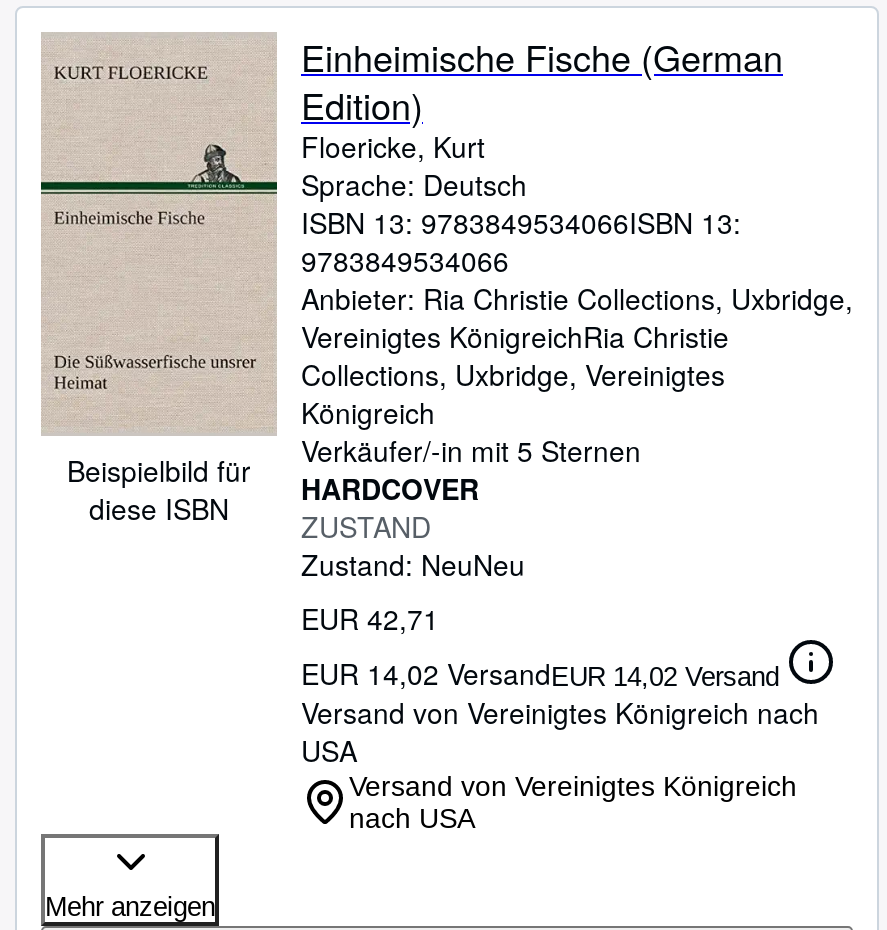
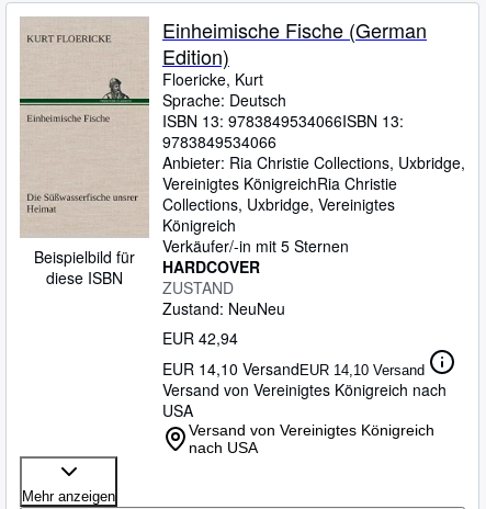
[301,598,439,638] EUR 42,71 -> [162,327,238,349] EUR 42,94
[301,653,779,693] EUR 14,02 VersandEUR 14,02 Versand -> [162,357,425,379] EUR 14,10 VersandEUR 14,10 Versand

